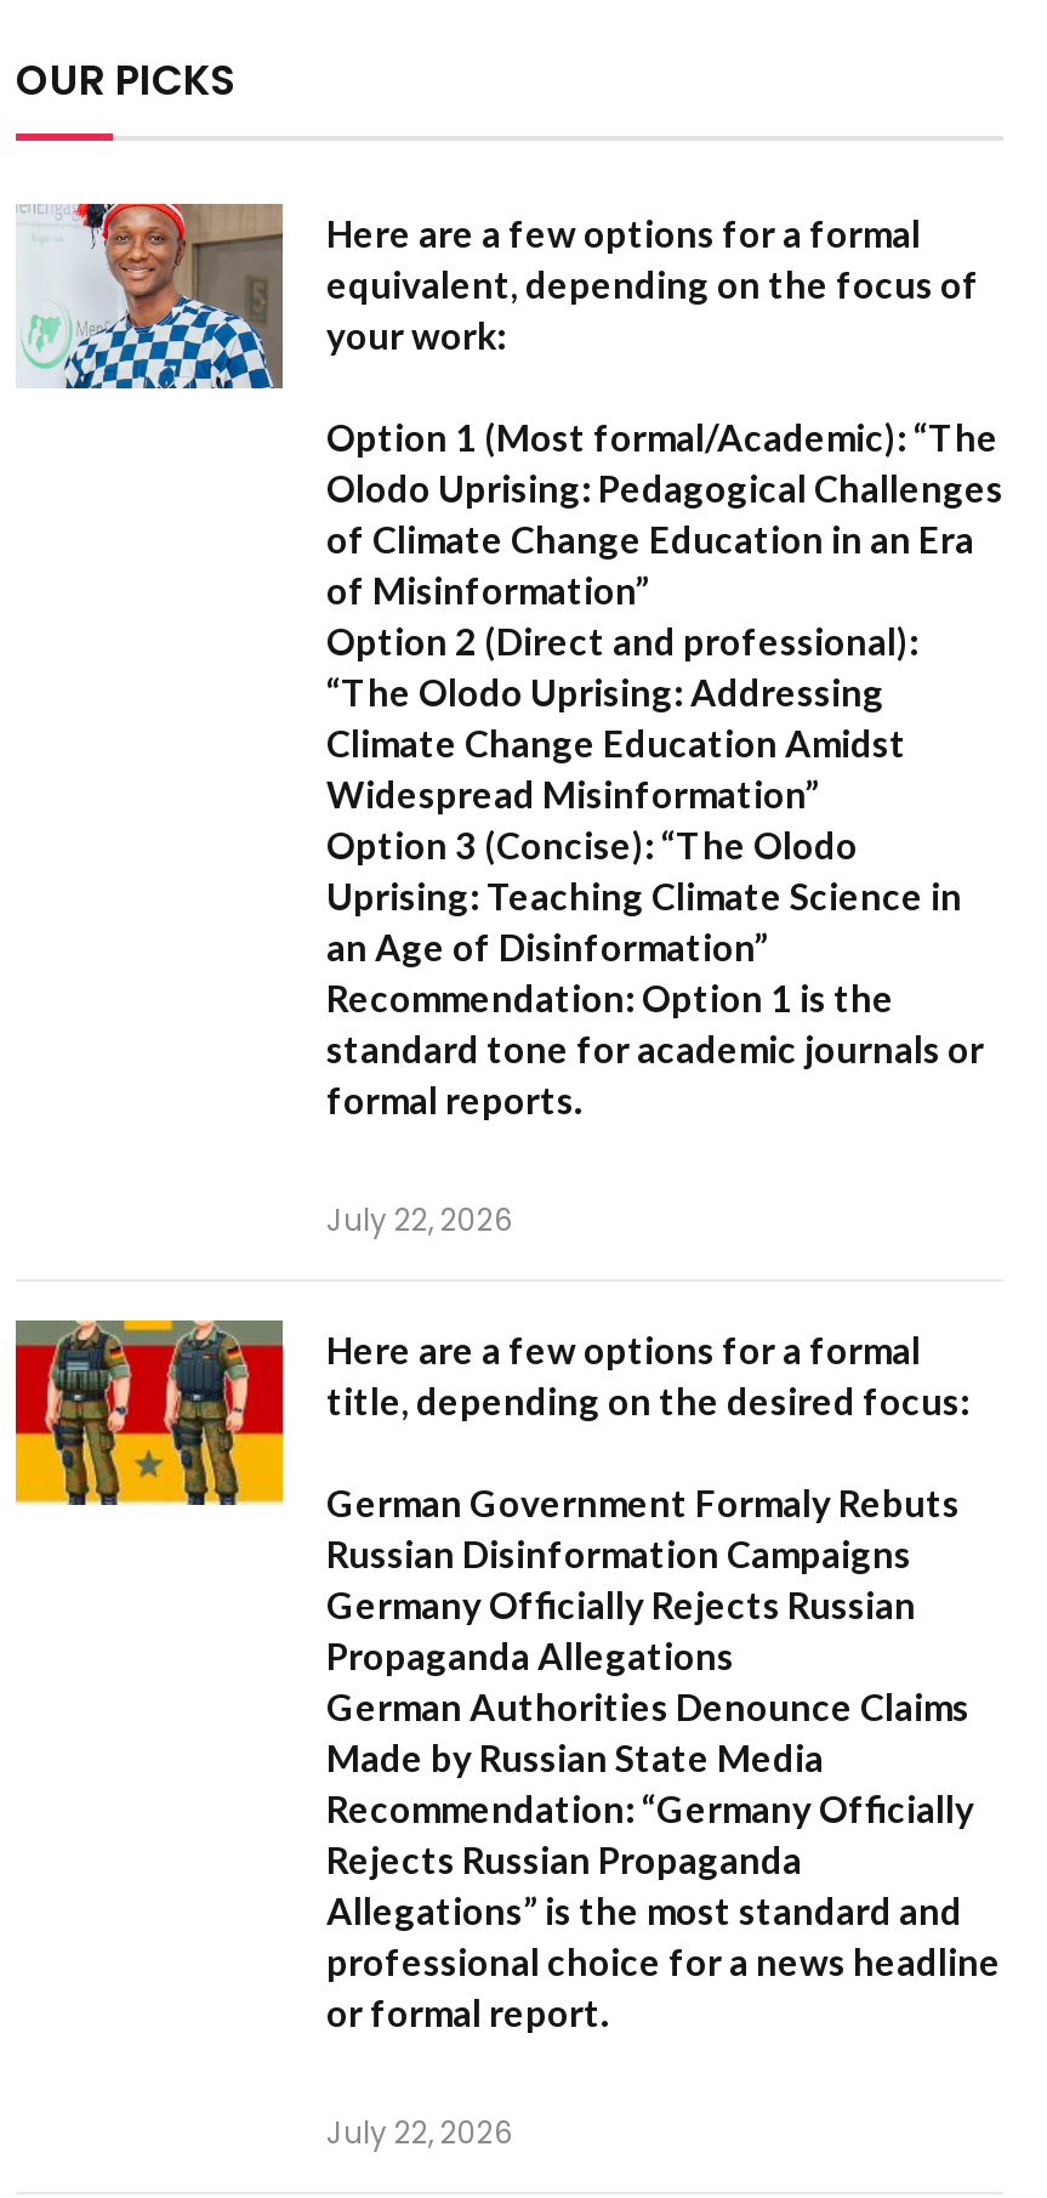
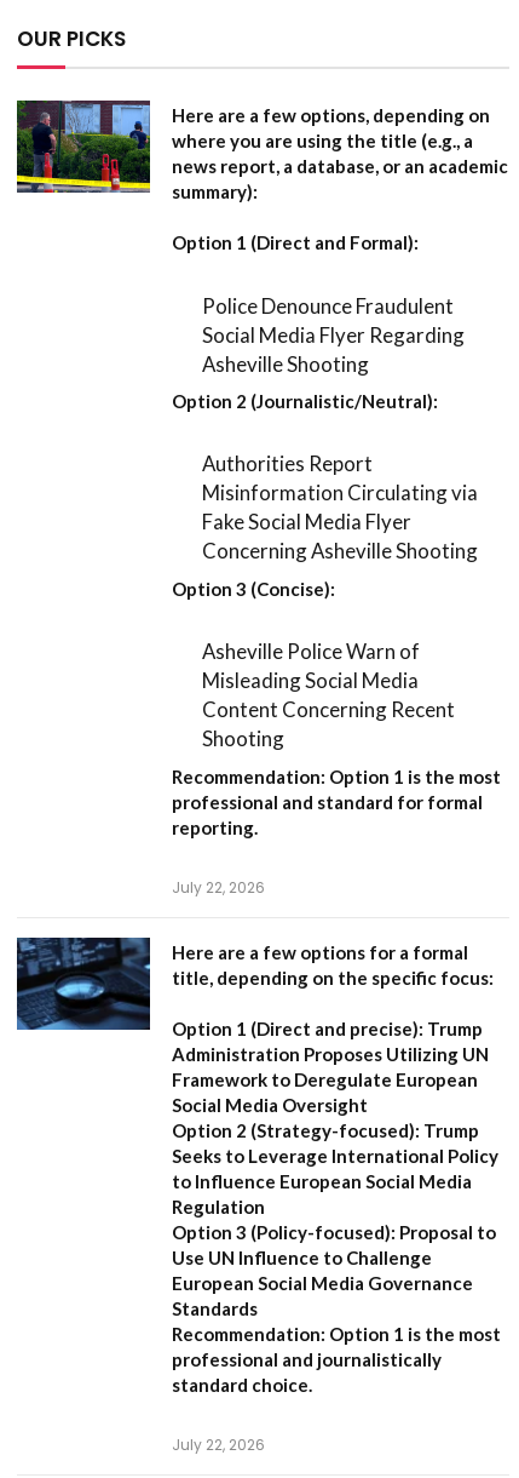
[16,203,1003,1121] [image] | Here are a few options for a formal | equivalent, depending on the focus of | your work: | Option 1 (Most formal/Academic): “The | Olodo Uprising: Pedagogical Challenges | of Climate Change Education in an Era | of Misinformation” | Option 2 (Direct and professional): | “The Olodo Uprising: Addressing | Climate Change Education Amidst | Widespread Misinformation” | Option 3 (Concise): “The Olodo | Uprising: Teaching Climate Science in | an Age of Disinformation” | Recommendation: Option 1 is the | standard tone for academic journals or | formal reports. -> [16,99,508,838] [image] | Here are a few options, depending on | where you are using the title (e.g., a | news report, a database, or an academic | summary): | Option 1 (Direct and Formal): | Police Denounce Fraudulent | Social Media Flyer Regarding | Asheville Shooting | Option 2 (Journalistic/Neutral): | Authorities Report | Misinformation Circulating via | Fake Social Media Flyer | Concerning Asheville Shooting | Option 3 (Concise): | Asheville Police Warn of | Misleading Social Media | Content Concerning Recent | Shooting | Recommendation: Option 1 is the most | professional and standard for formal | reporting.
[13,1319,969,1509] [image] | title, depending on the desired focus: -> [16,936,494,1031] [image] | title, depending on the specific focus:
[326,1480,1001,2033] German Government Formaly Rebuts | Russian Disinformation Campaigns | Germany Officially Rejects Russian | Propaganda Allegations | German Authorities Denounce Claims | Made by Russian State Media | Recommendation: “Germany Officially | Rejects Russian Propaganda | Allegations” is the most standard and | professional choice for a news headline | or formal report. -> [172,1017,501,1395] Option 1 (Direct and precise): Trump | Administration Proposes Utilizing UN | Framework to Deregulate European | Social Media Oversight | Option 2 (Strategy-focused): Trump | Seeks to Leverage International Policy | to Influence European Social Media | Regulation | Option 3 (Policy-focused): Proposal to | Use UN Influence to Challenge | European Social Media Governance | Standards | Recommendation: Option 1 is the most | professional and journalistically | standard choice.

